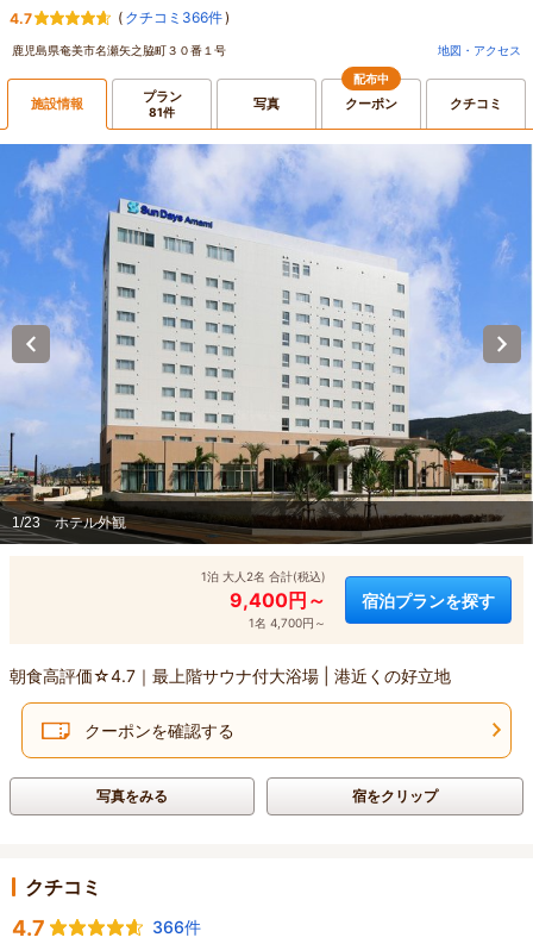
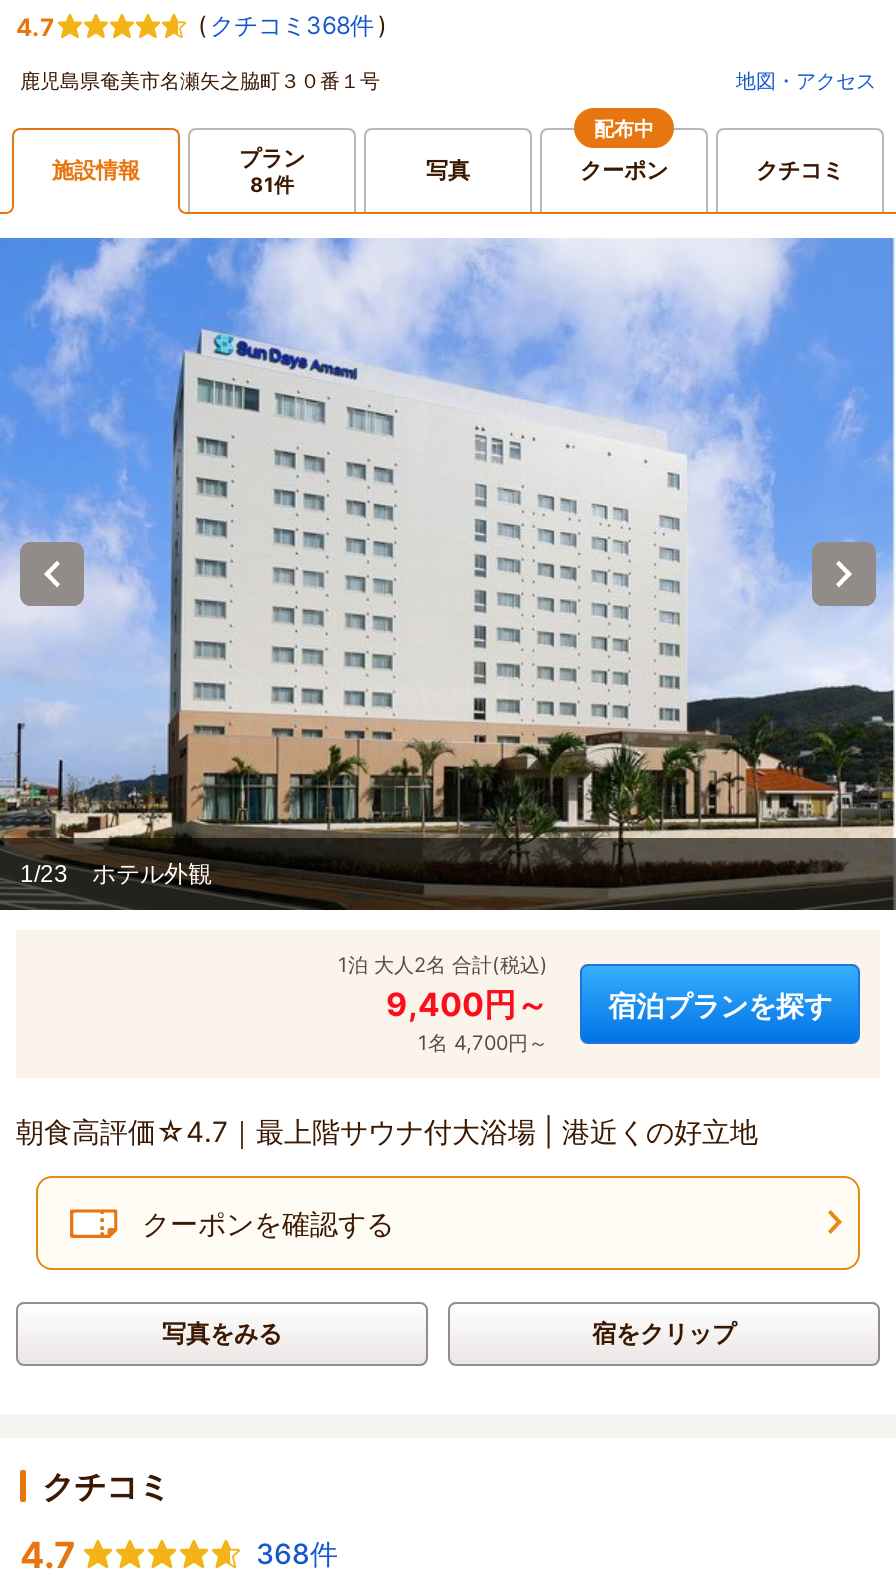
[118,8,230,26] ( クチコミ366件 ) -> [198,9,386,39] ( クチコミ368件 )
[152,916,201,937] 366件 -> [256,1535,338,1569] 368件

